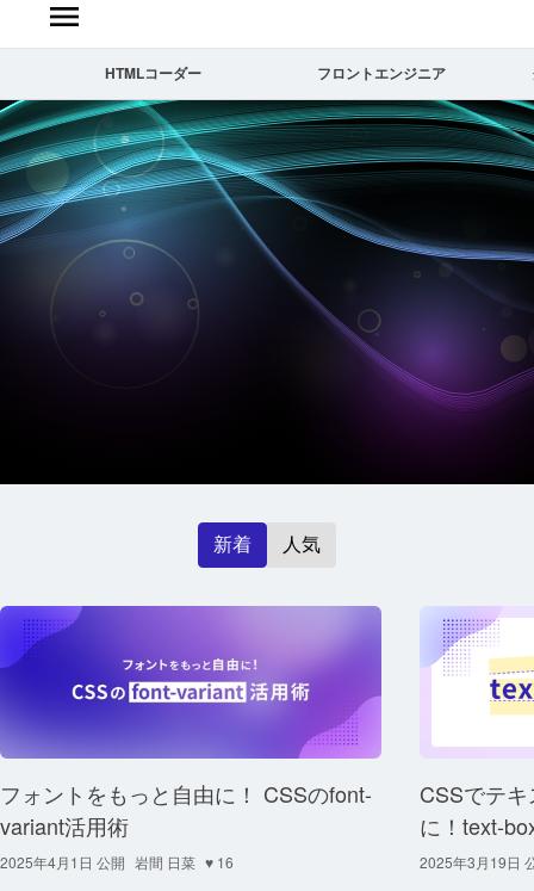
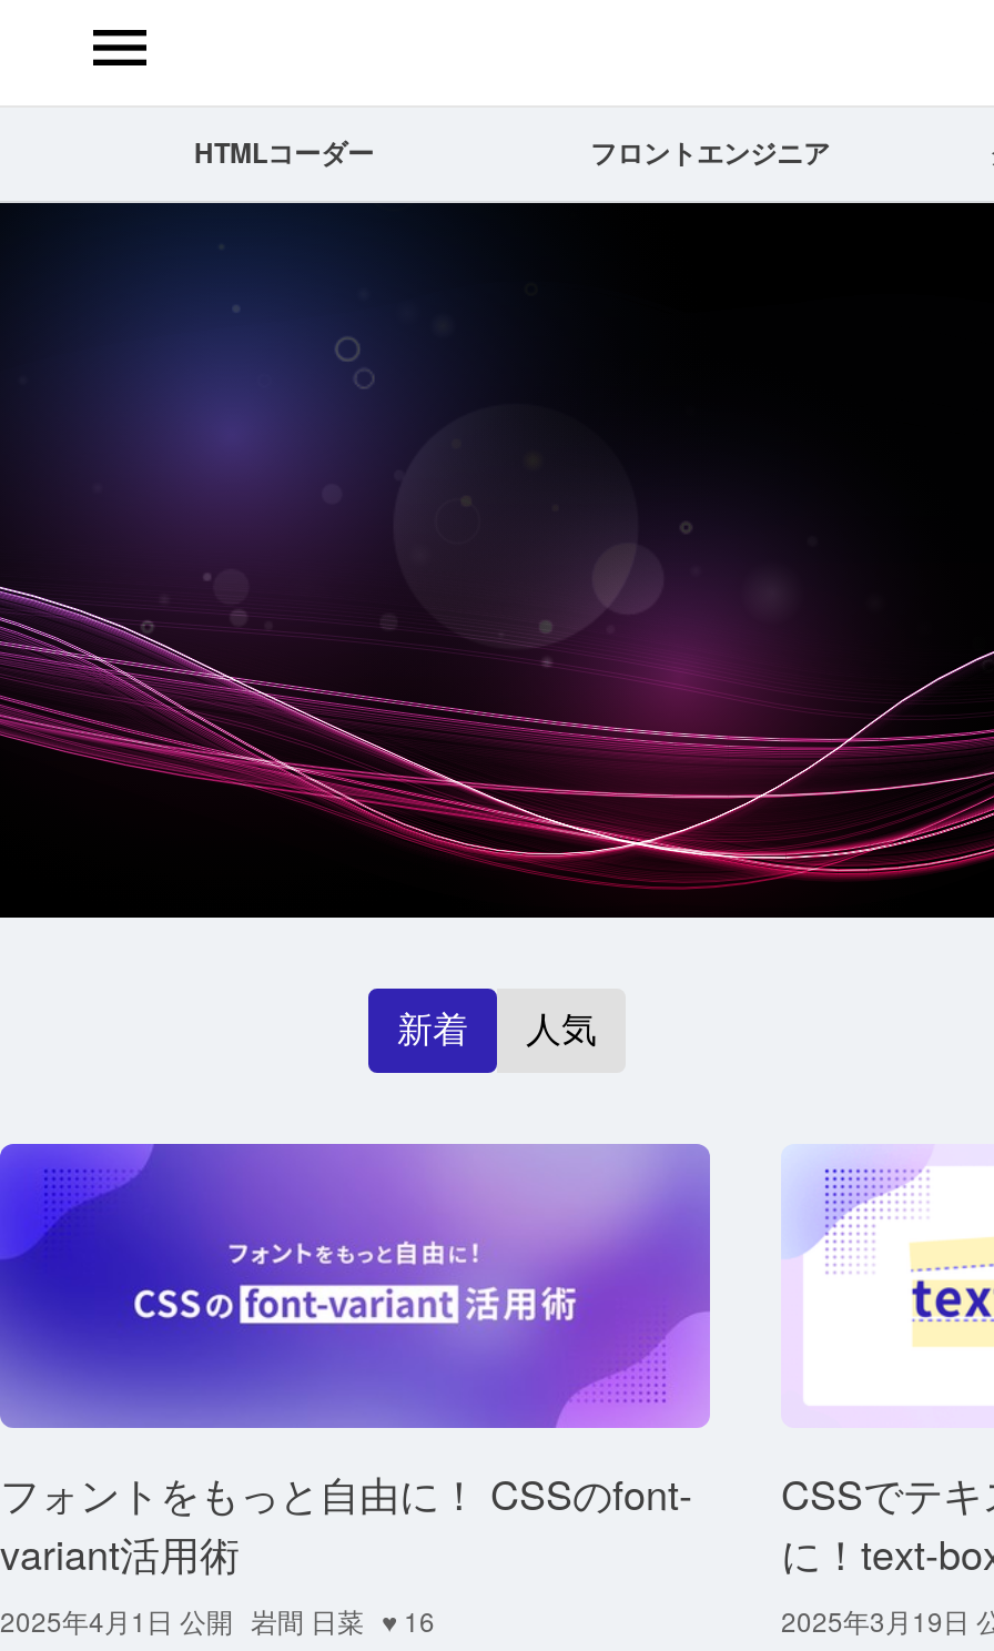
[4,99,530,469] [image] -> [7,201,987,891] [image]

